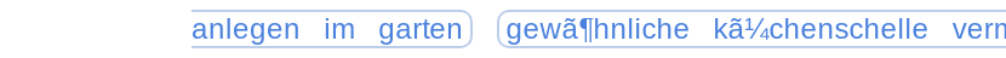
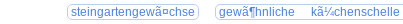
[192,12,463,46] anlegen im garten -> [71,5,195,19] steingartengewã¤chse

